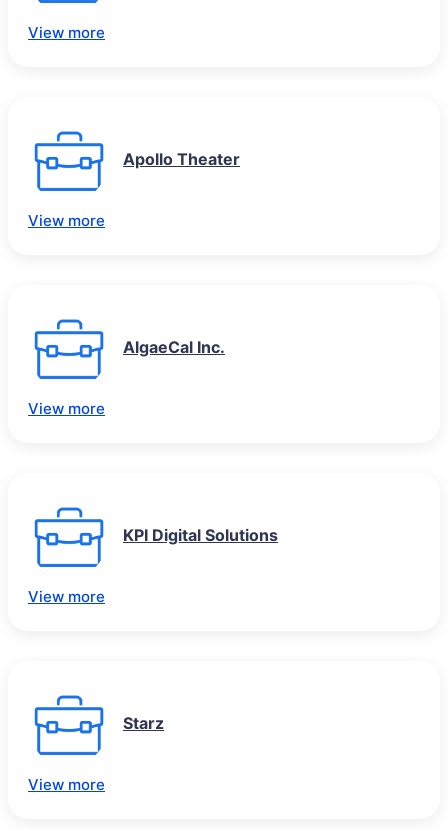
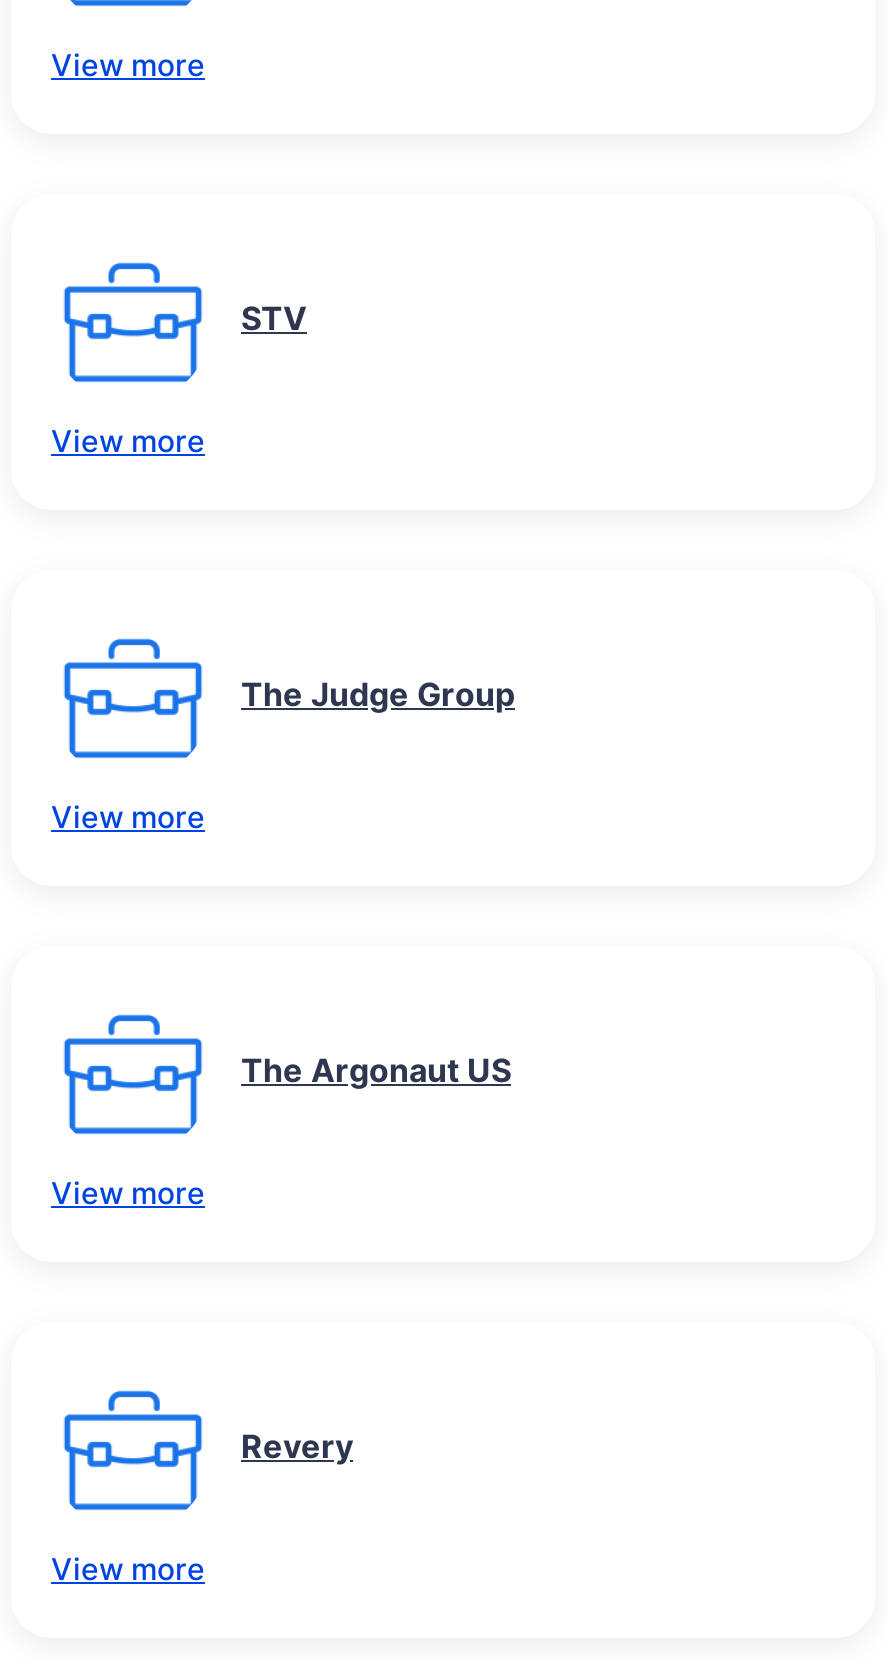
[123,149,240,169] Apollo Theater -> [241,298,307,338] STV
[123,337,225,357] AlgaeCal Inc. -> [241,674,515,714] The Judge Group
[123,525,278,545] KPI Digital Solutions -> [241,1050,511,1090] The Argonaut US
[123,713,164,733] Starz -> [241,1426,353,1466] Revery

